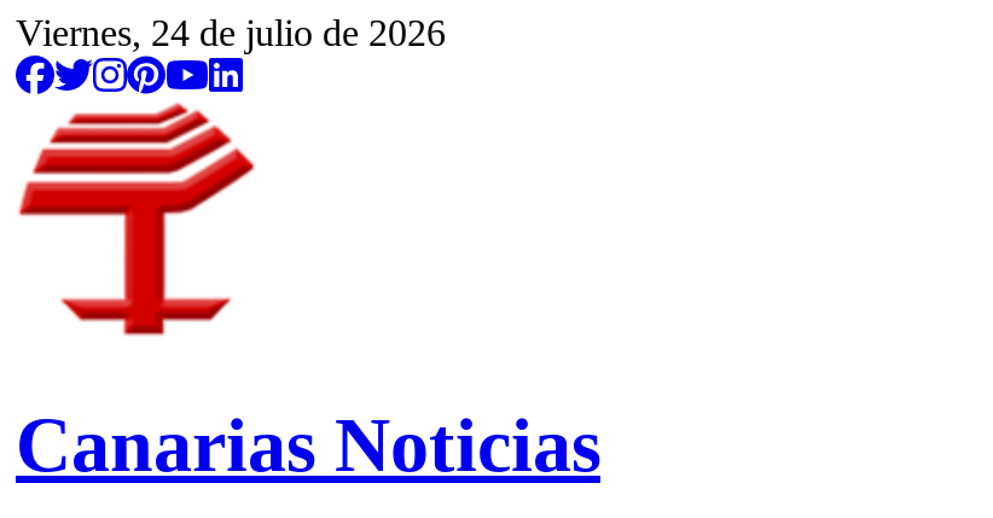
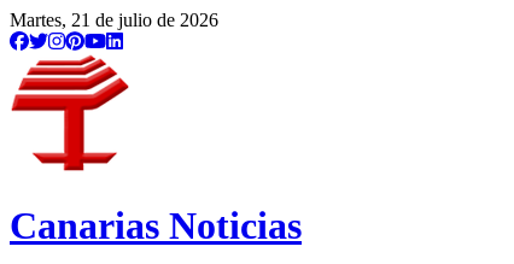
[16,12,446,53] Viernes, 24 de julio de 2026 -> [10,10,218,30] Martes, 21 de julio de 2026

